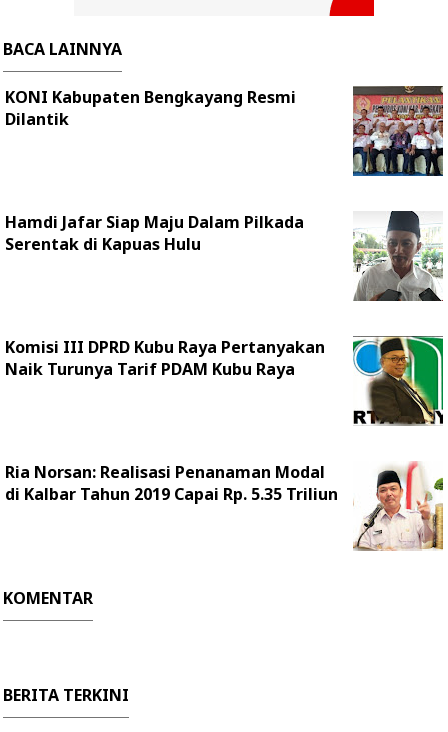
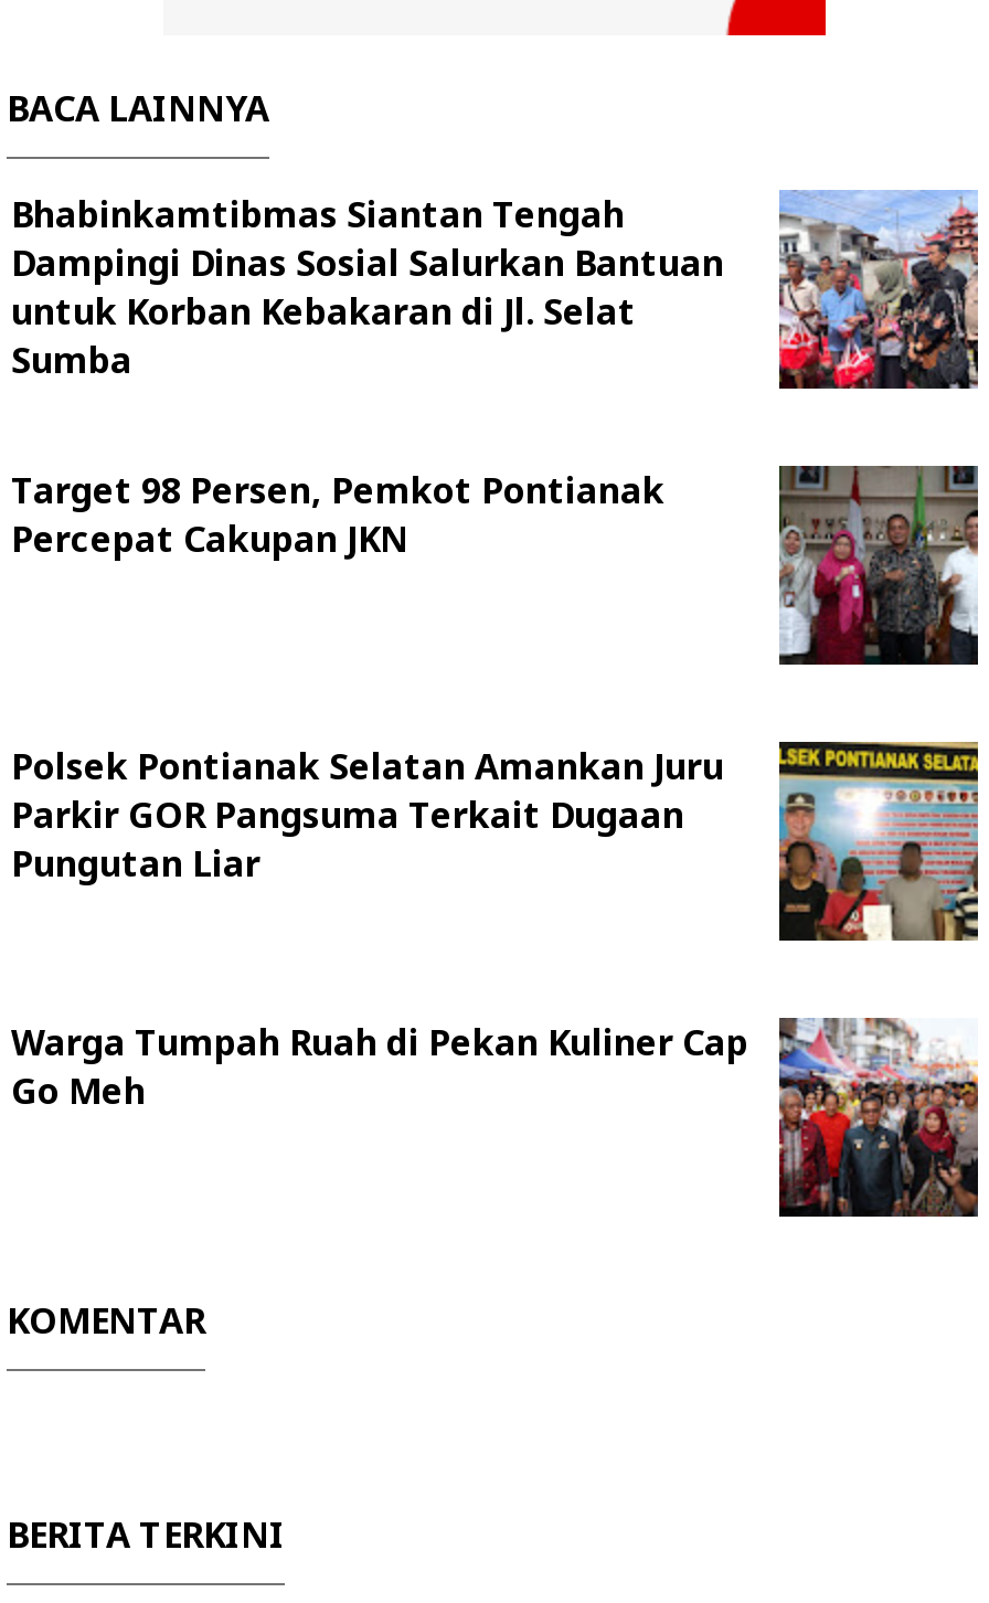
[5,86,296,130] KONI Kabupaten Bengkayang Resmi | Dilantik -> [11,189,724,383] Bhabinkamtibmas Siantan Tengah | Dampingi Dinas Sosial Salurkan Bantuan | untuk Korban Kebakaran di Jl. Selat | Sumba
[352,85,444,177] [image] -> [777,190,980,391] [image]
[5,211,304,255] Hamdi Jafar Siap Maju Dalam Pilkada | Serentak di Kapuas Hulu -> [11,465,664,562] Target 98 Persen, Pemkot Pontianak | Percepat Cakupan JKN
[353,211,444,302] [image] -> [777,464,980,667] [image]
[5,335,444,426] [image] | Komisi III DPRD Kubu Raya Pertanyakan | Naik Turunya Tarif PDAM Kubu Raya -> [11,740,980,943] [image] | Polsek Pontianak Selatan Amankan Juru | Parkir GOR Pangsuma Terkait Dugaan | Pungutan Liar
[5,461,444,551] [image] | Ria Norsan: Realisasi Penanaman Modal | di Kalbar Tahun 2019 Capai Rp. 5.35 Triliun -> [11,1016,980,1219] [image] | Warga Tumpah Ruah di Pekan Kuliner Cap | Go Meh

